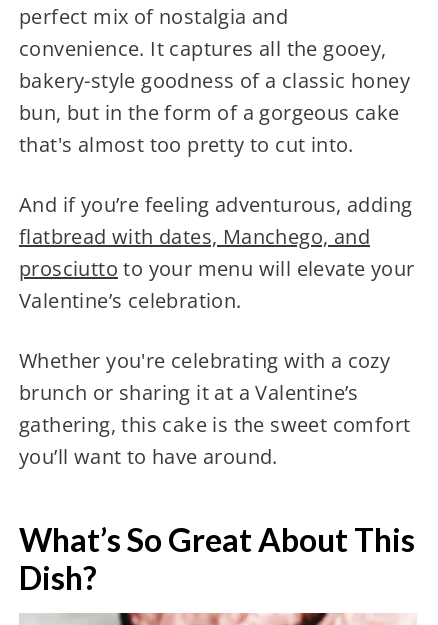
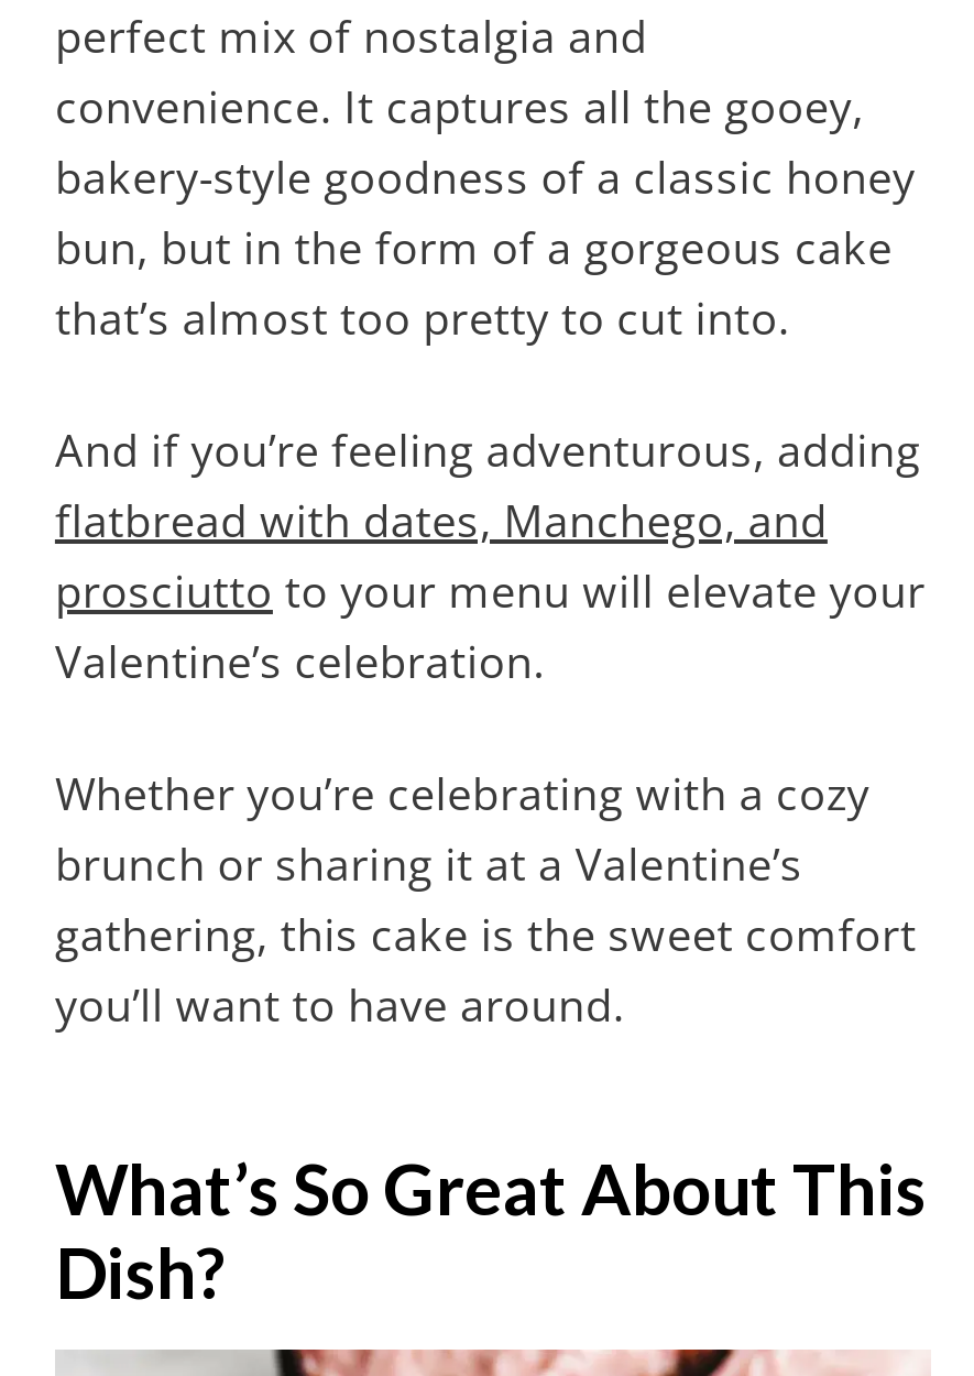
[19,131,354,158] that's almost too pretty to cut into. -> [55,289,790,349] that’s almost too pretty to cut into.
[19,347,390,374] Whether you're celebrating with a cozy -> [55,765,870,824] Whether you’re celebrating with a cozy

